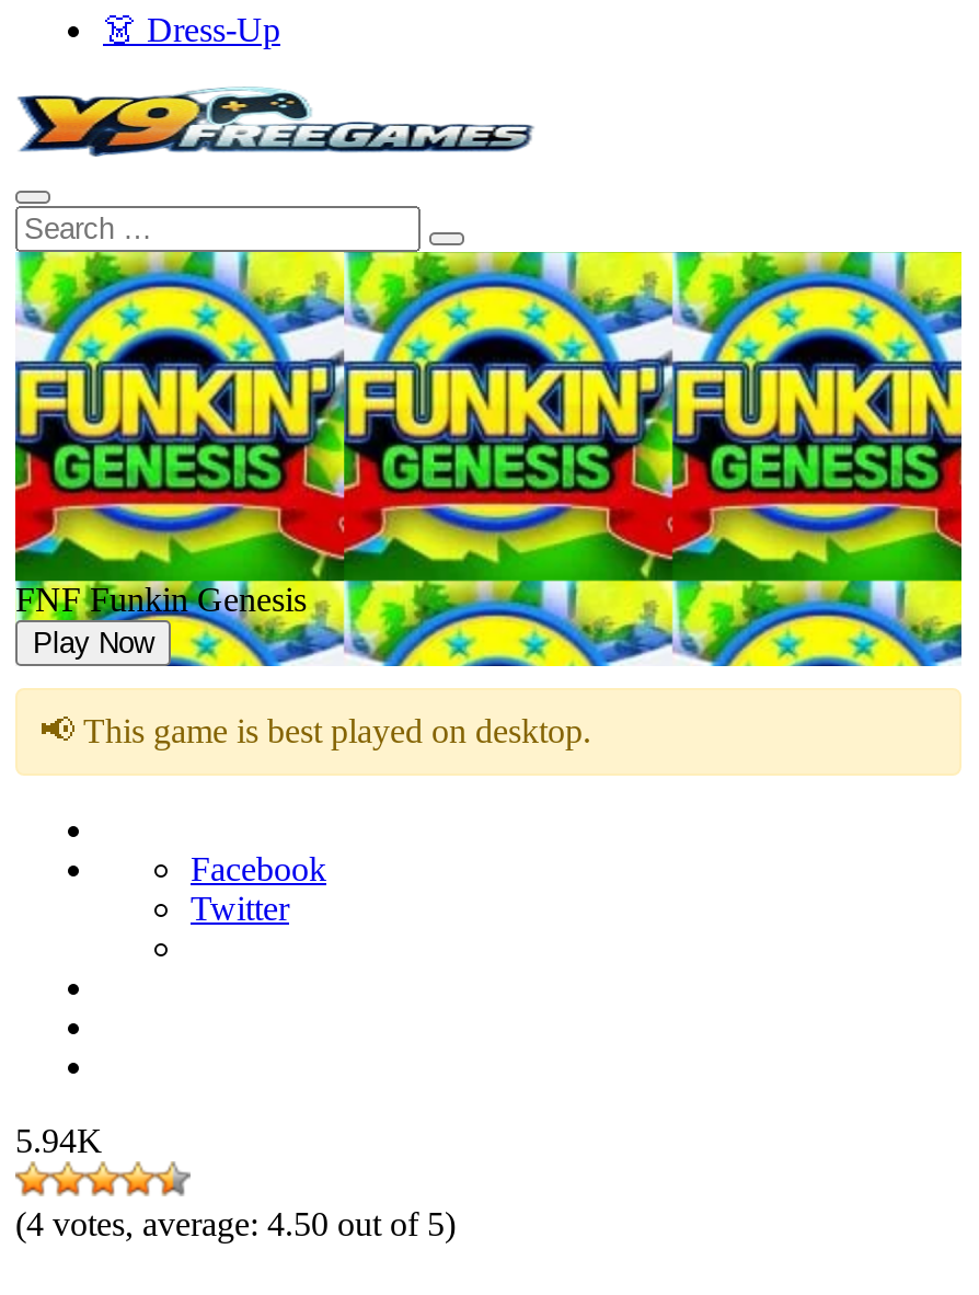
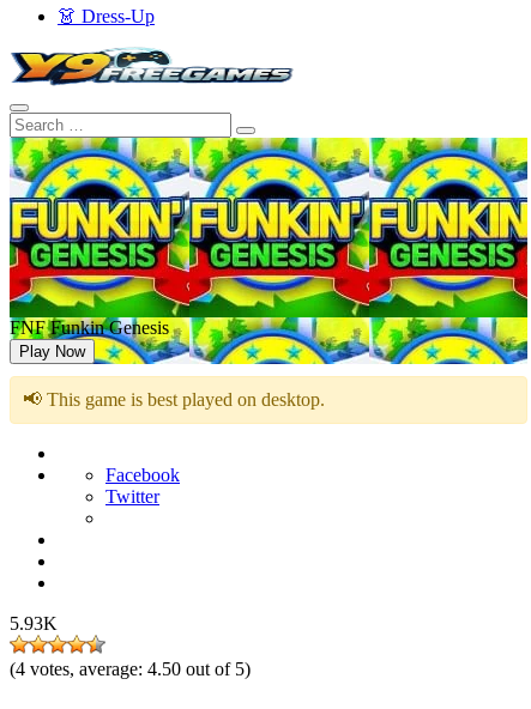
[15,1122,103,1159] 5.94K -> [10,613,58,634] 5.93K

